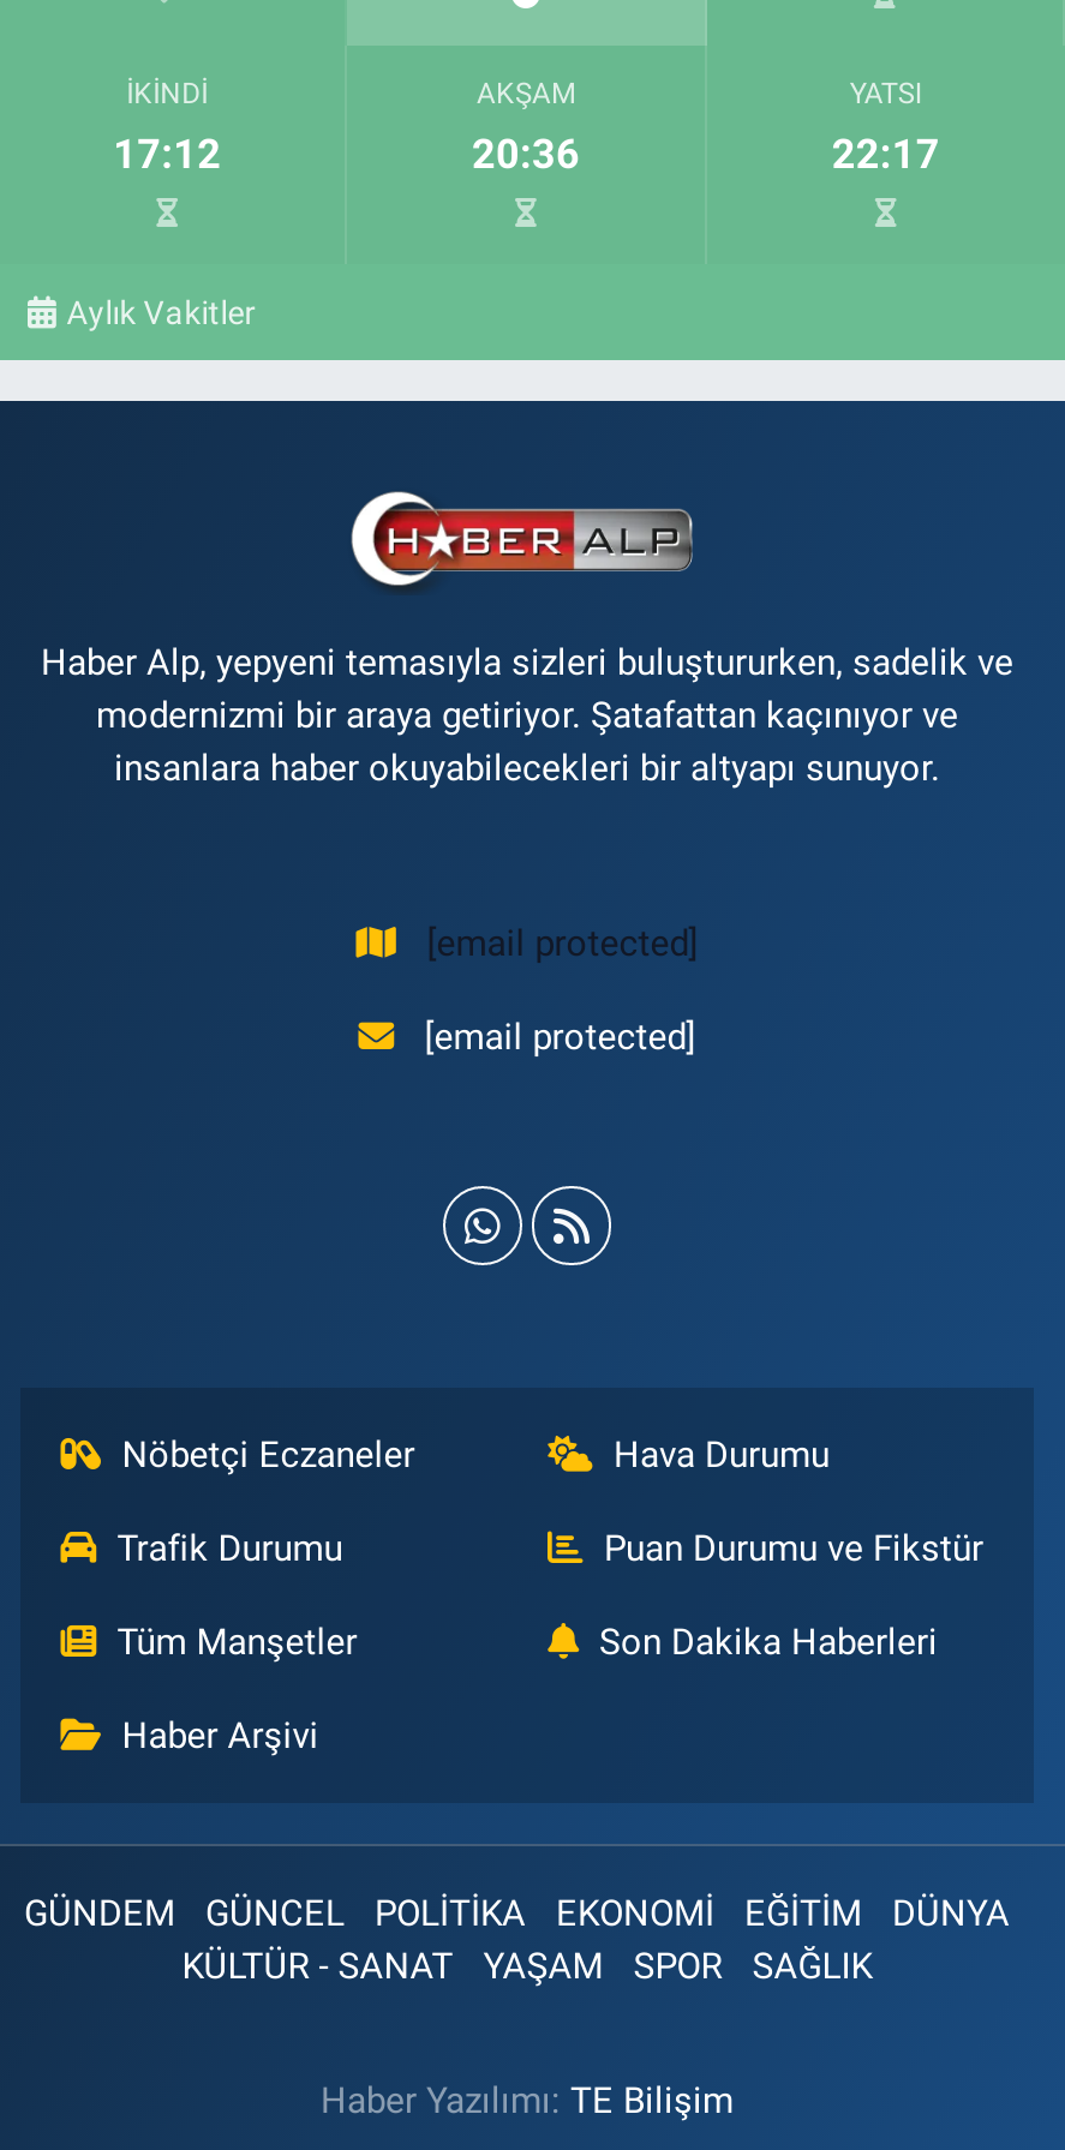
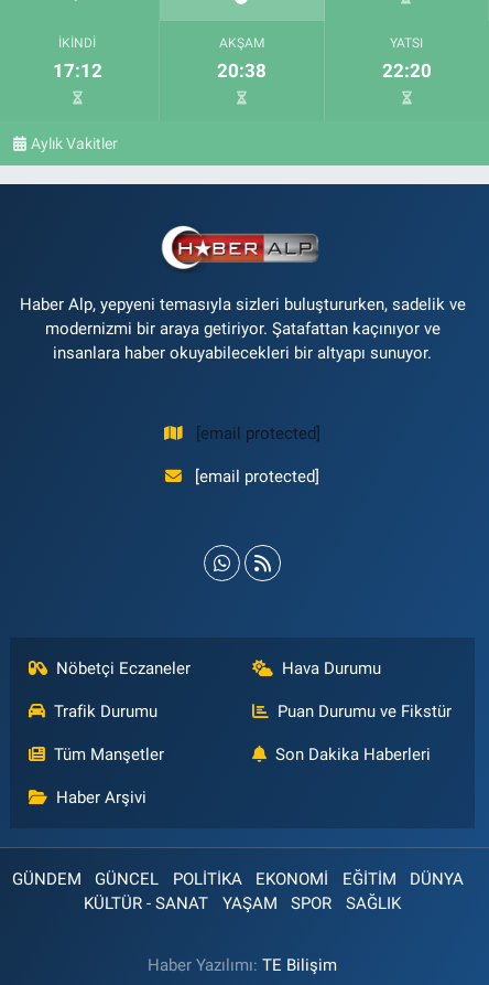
[472,131,580,179] 20:36 -> [217,60,267,82] 20:38
[832,131,940,179] 22:17 -> [382,60,432,82] 22:20

